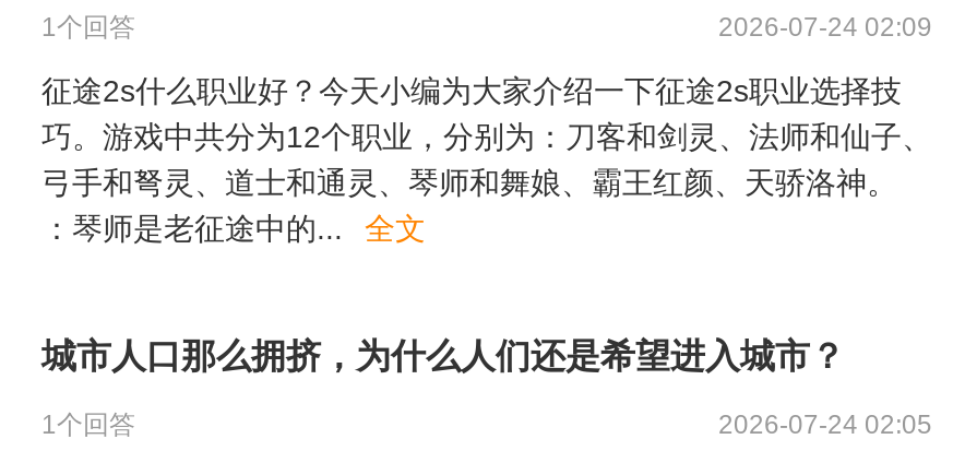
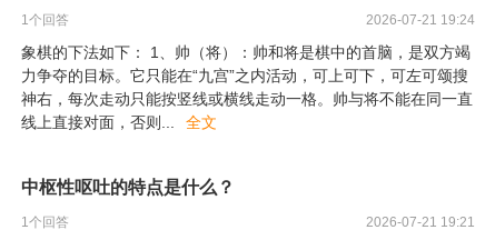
[718,12,932,43] 2026-07-24 02:09 -> [366,12,475,28] 2026-07-21 19:24
[41,73,932,246] 征途2s什么职业好？今天小编为大家介绍一下征途2s职业选择技 | 巧。游戏中共分为12个职业，分别为：刀客和剑灵、法师和仙子、 | 弓手和弩灵、道士和通灵、琴师和舞娘、霸王红颜、天骄洛神。 | ：琴师是老征途中的... -> [21,43,473,131] 象棋的下法如下： 1、帅（将）：帅和将是棋中的首脑，是双方竭 | 力争夺的目标。它只能在“九宫”之内活动，可上可下，可左可颂搜 | 神右，每次走动只能按竖线或横线走动一格。帅与将不能在同一直 | 线上直接对面，否则...
[41,337,845,375] 城市人口那么拥挤，为什么人们还是希望进入城市？ -> [21,178,235,197] 中枢性呕吐的特点是什么？
[718,410,932,440] 2026-07-24 02:05 -> [366,214,475,230] 2026-07-21 19:21

